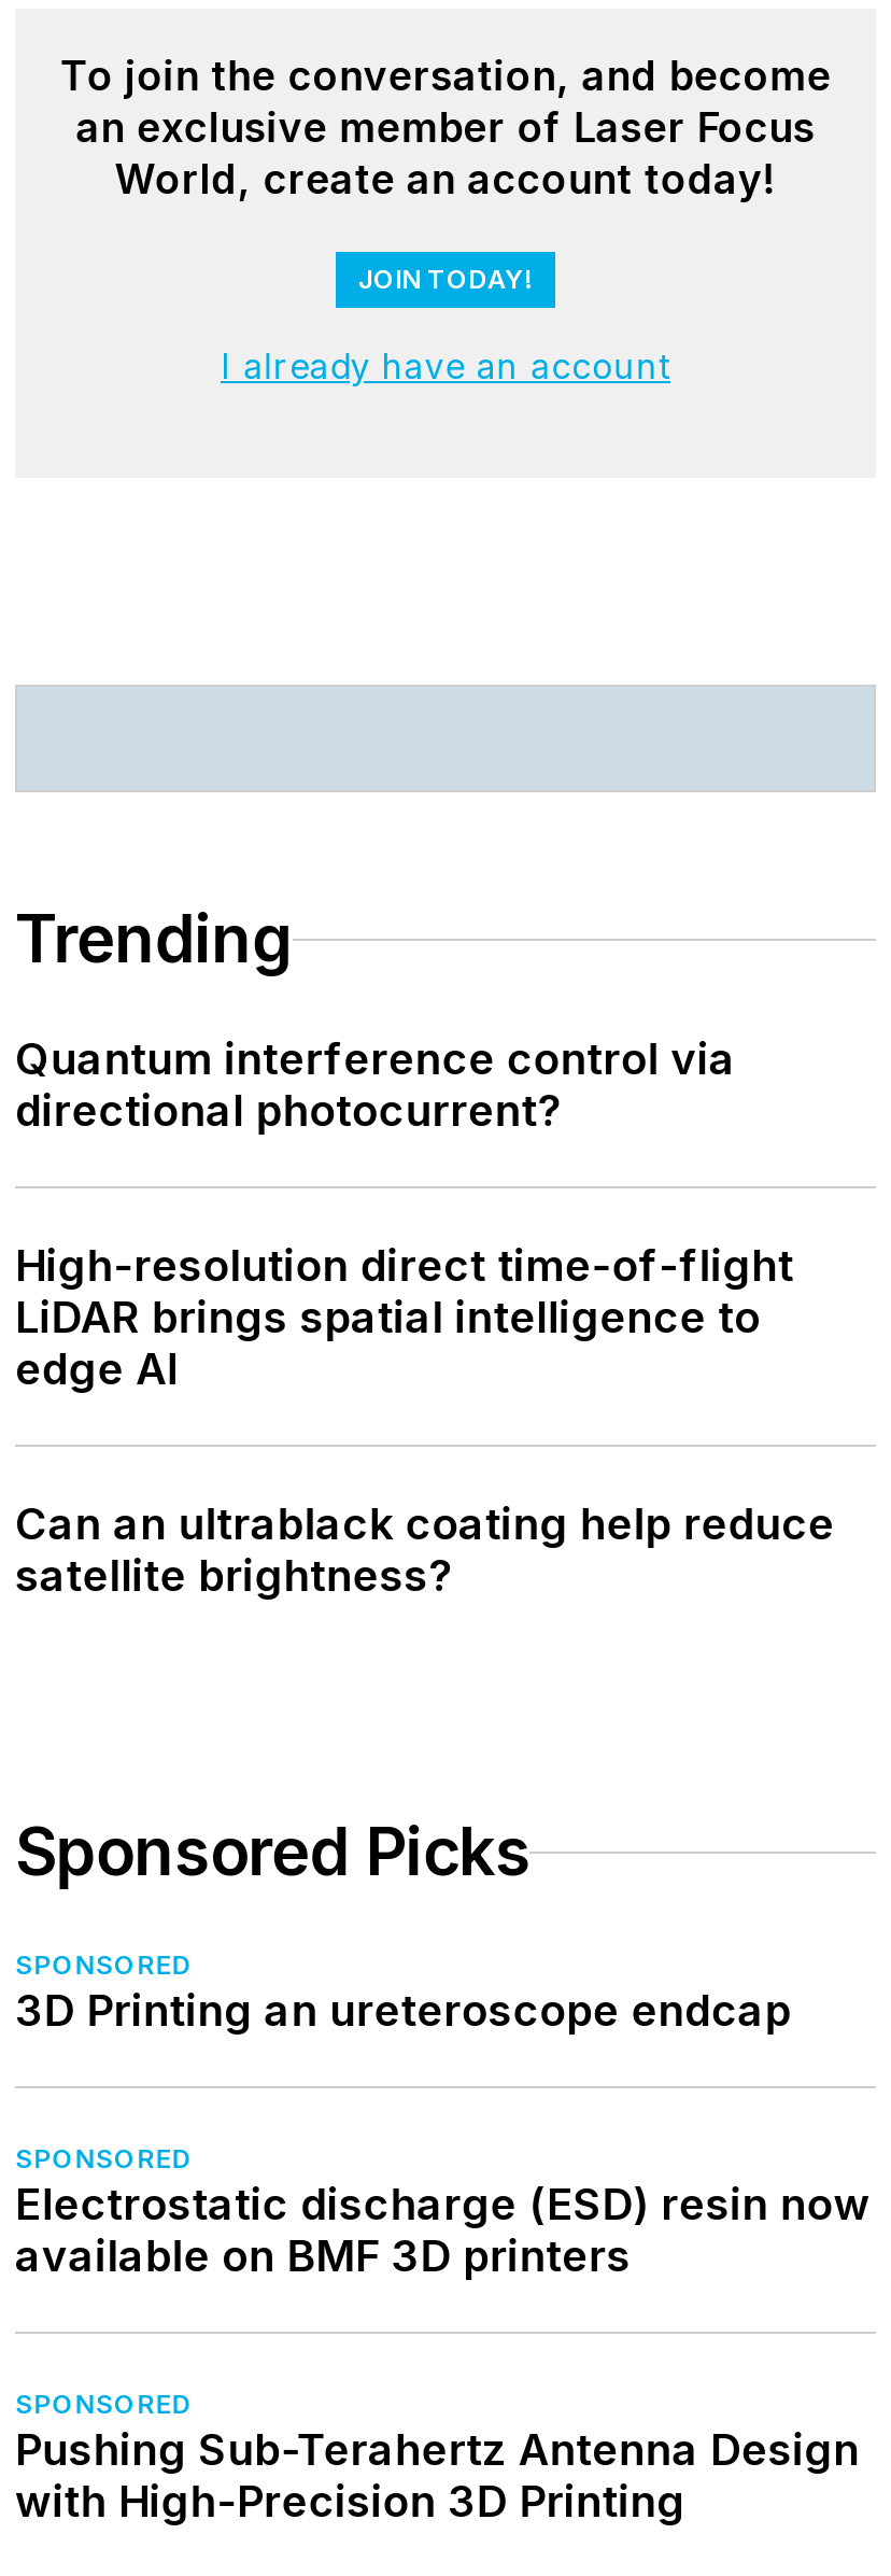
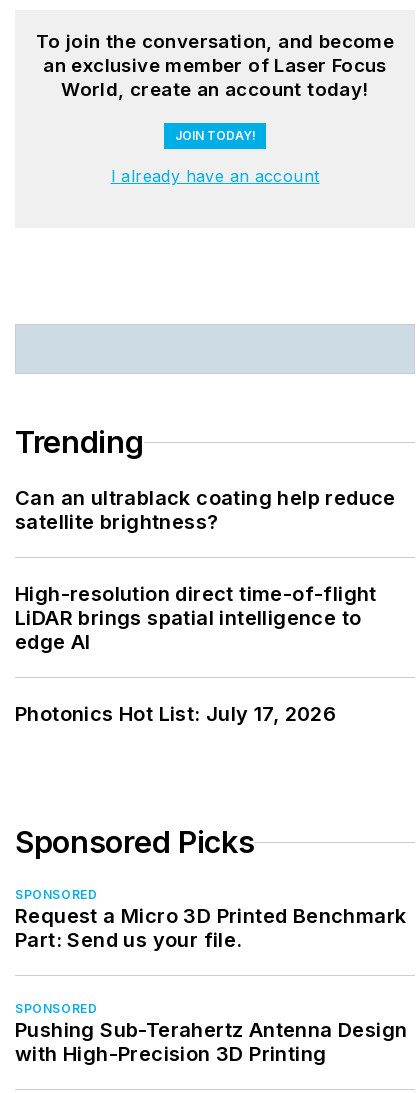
[15,1034,736,1137] Quantum interference control via | directional photocurrent? -> none
none -> [15,702,336,726] Photonics Hot List: July 17, 2026
moved [15,1499,835,1602] -> [15,486,396,534]: Can an ultrablack coating help reduce | satellite brightness?
[15,1985,871,2283] 3D Printing an ureteroscope endcap | SPONSORED | Electrostatic discharge (ESD) resin now | available on BMF 3D printers -> [15,904,406,952] Request a Micro 3D Printed Benchmark | Part: Send us your file.

